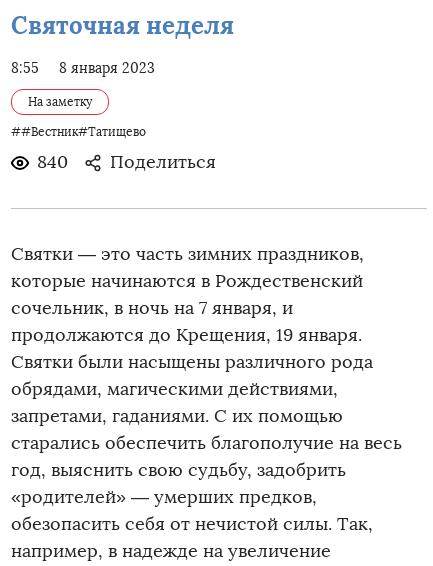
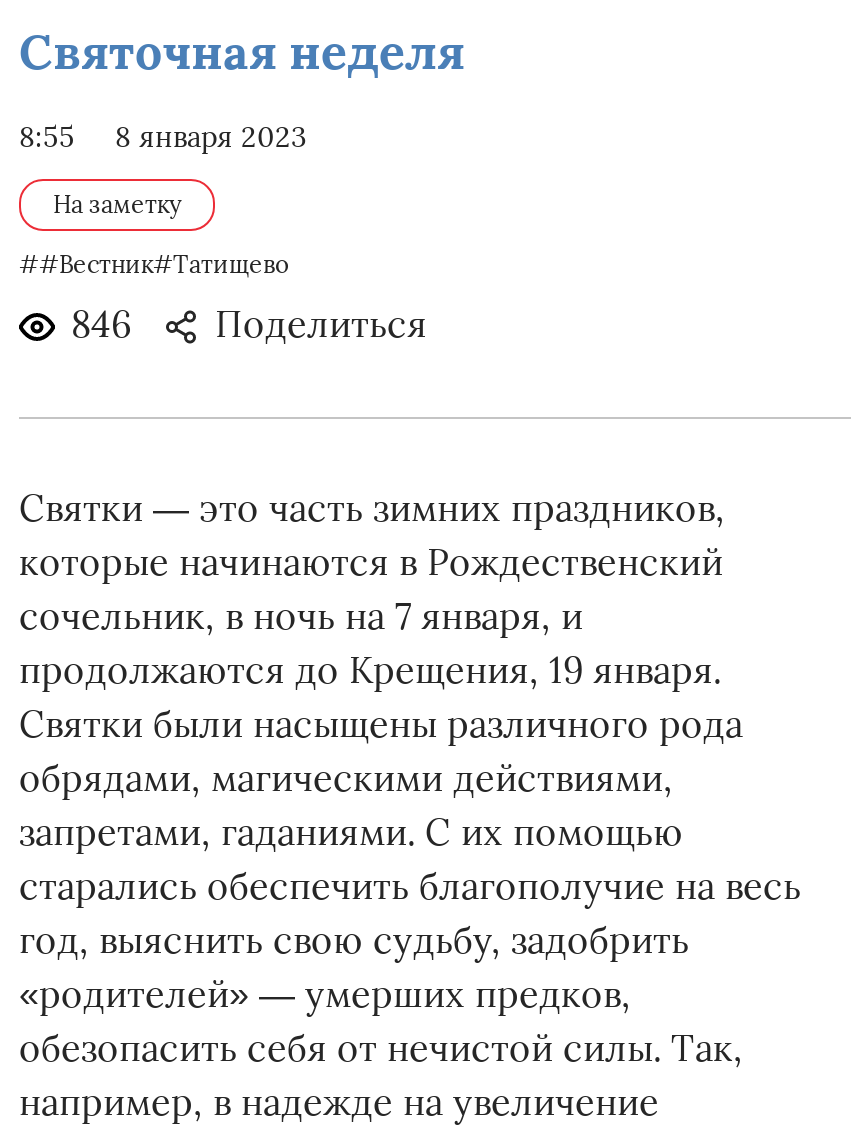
[37,151,216,173] 840 Поделиться -> [71,303,427,347] 846 Поделиться

